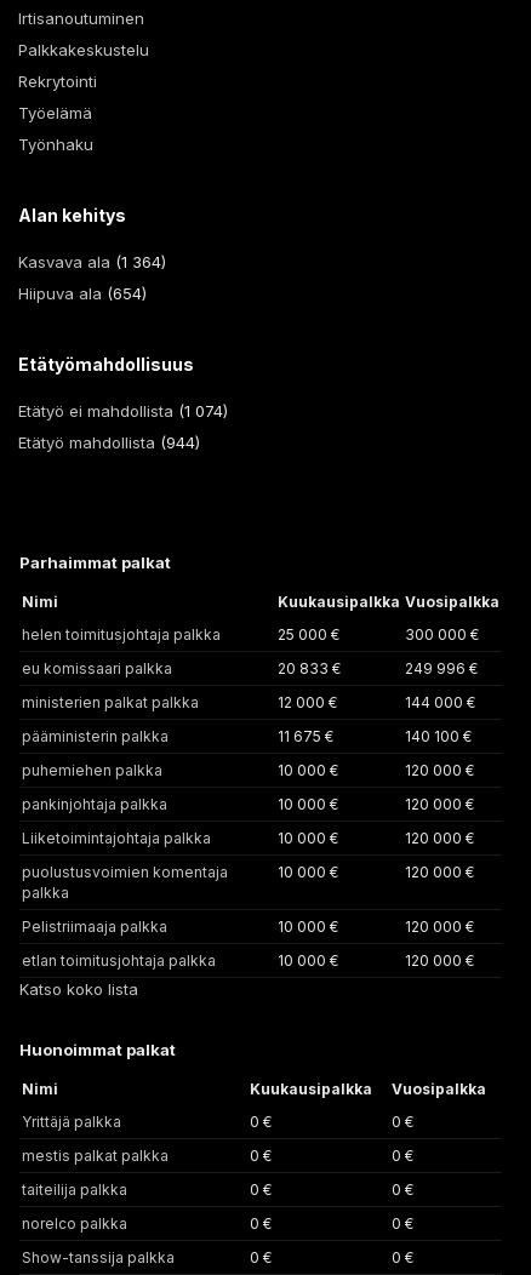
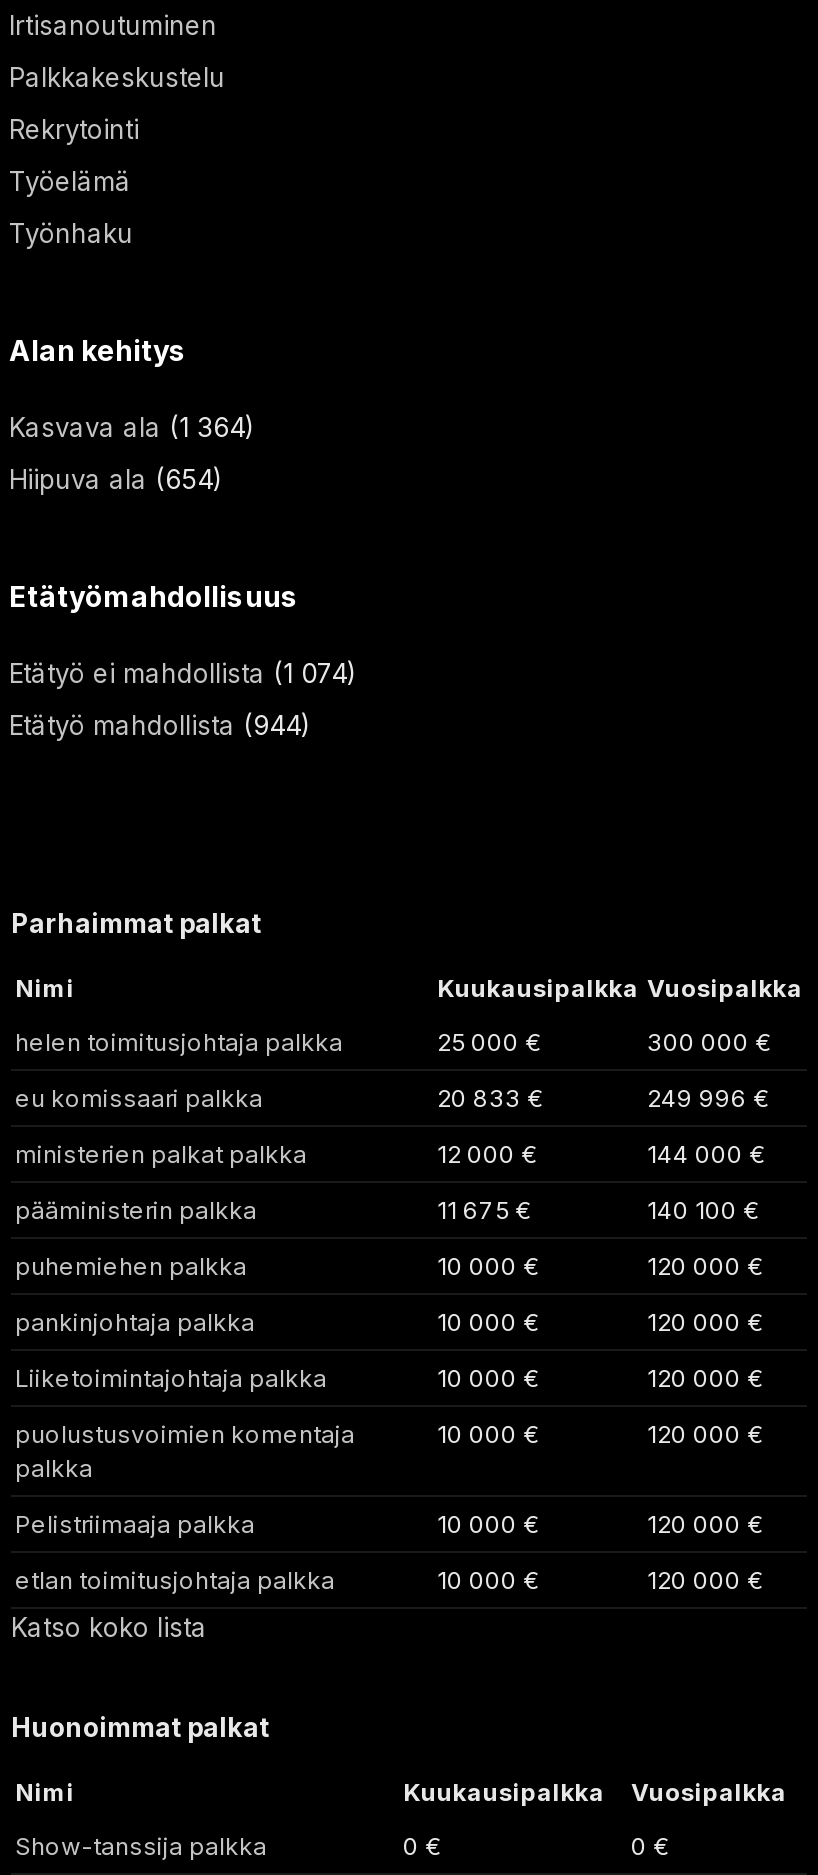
[22,1113,413,1233] Yrittäjä palkka | 0 € | 0 € | mestis palkat palkka | 0 € | 0 € | taiteilija palkka | 0 € | 0 € | norelco palkka | 0 € | 0 € -> none

